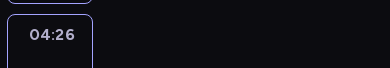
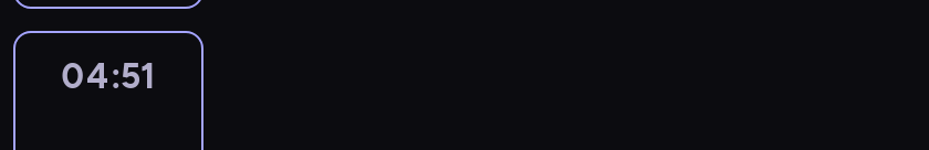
[29,25,75,44] 04:26 -> [61,56,157,98] 04:51

